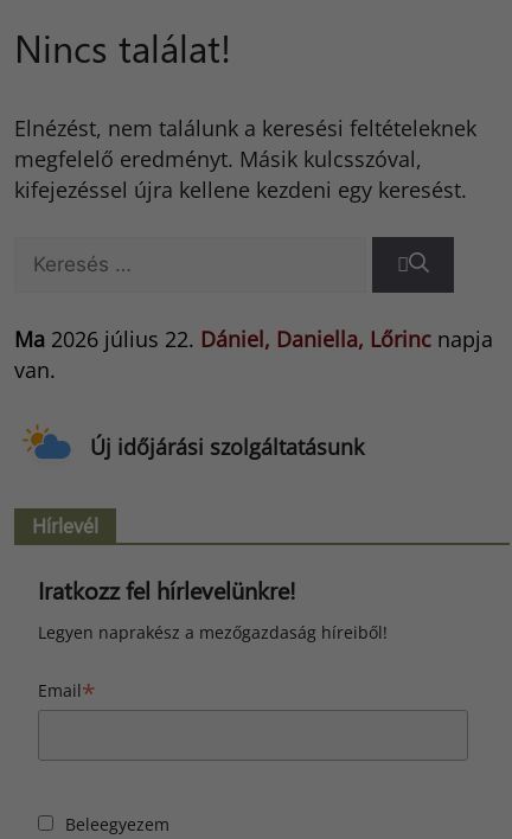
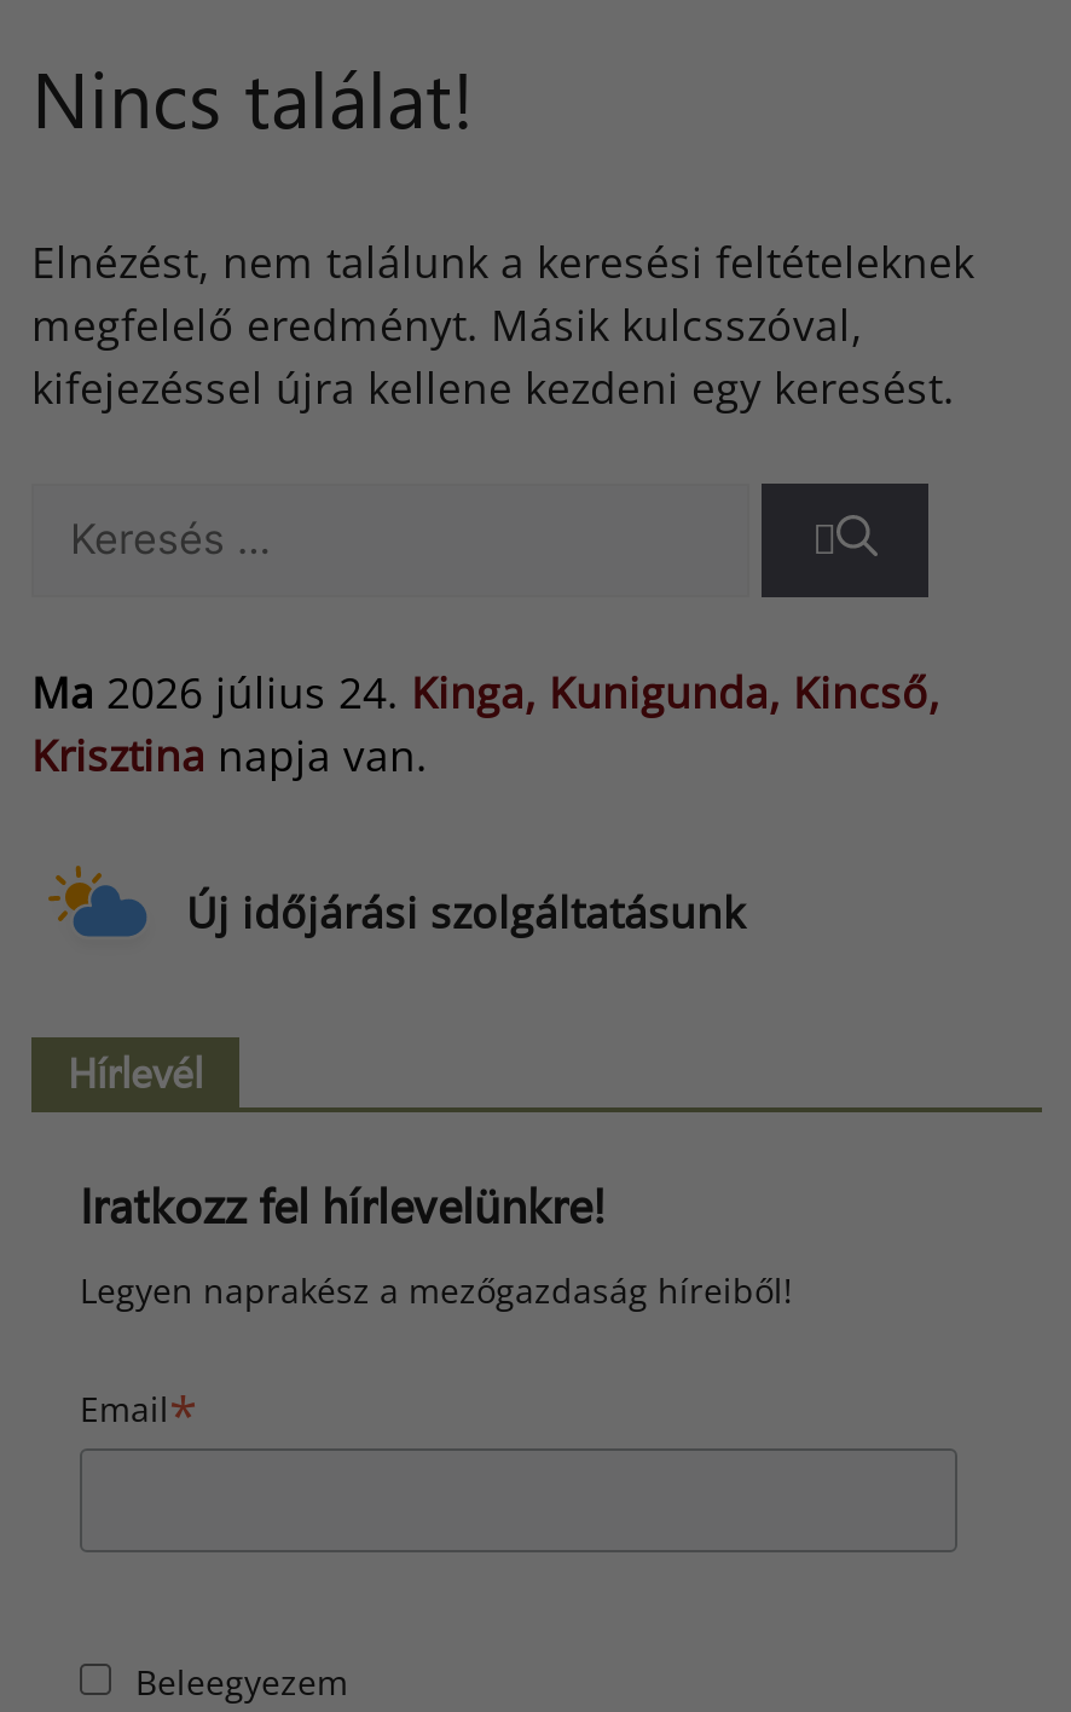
[14,325,493,384] Ma 2026 július 22. Dániel, Daniella, Lőrinc napja | van. -> [31,663,940,783] Ma 2026 július 24. Kinga, Kunigunda, Kincső, | Krisztina napja van.

